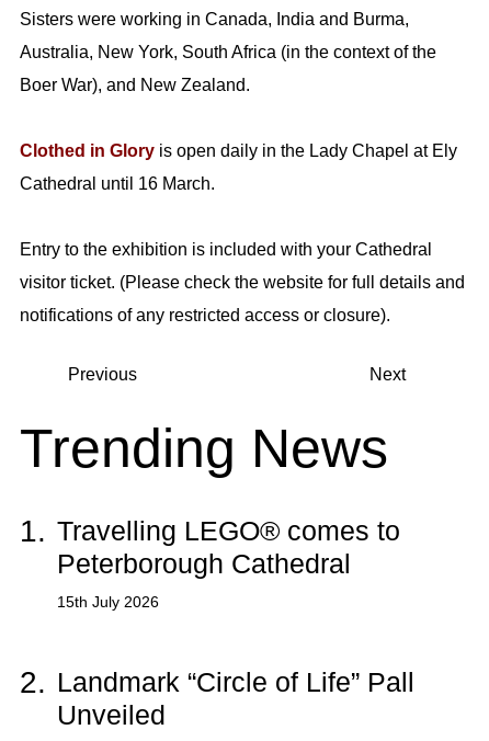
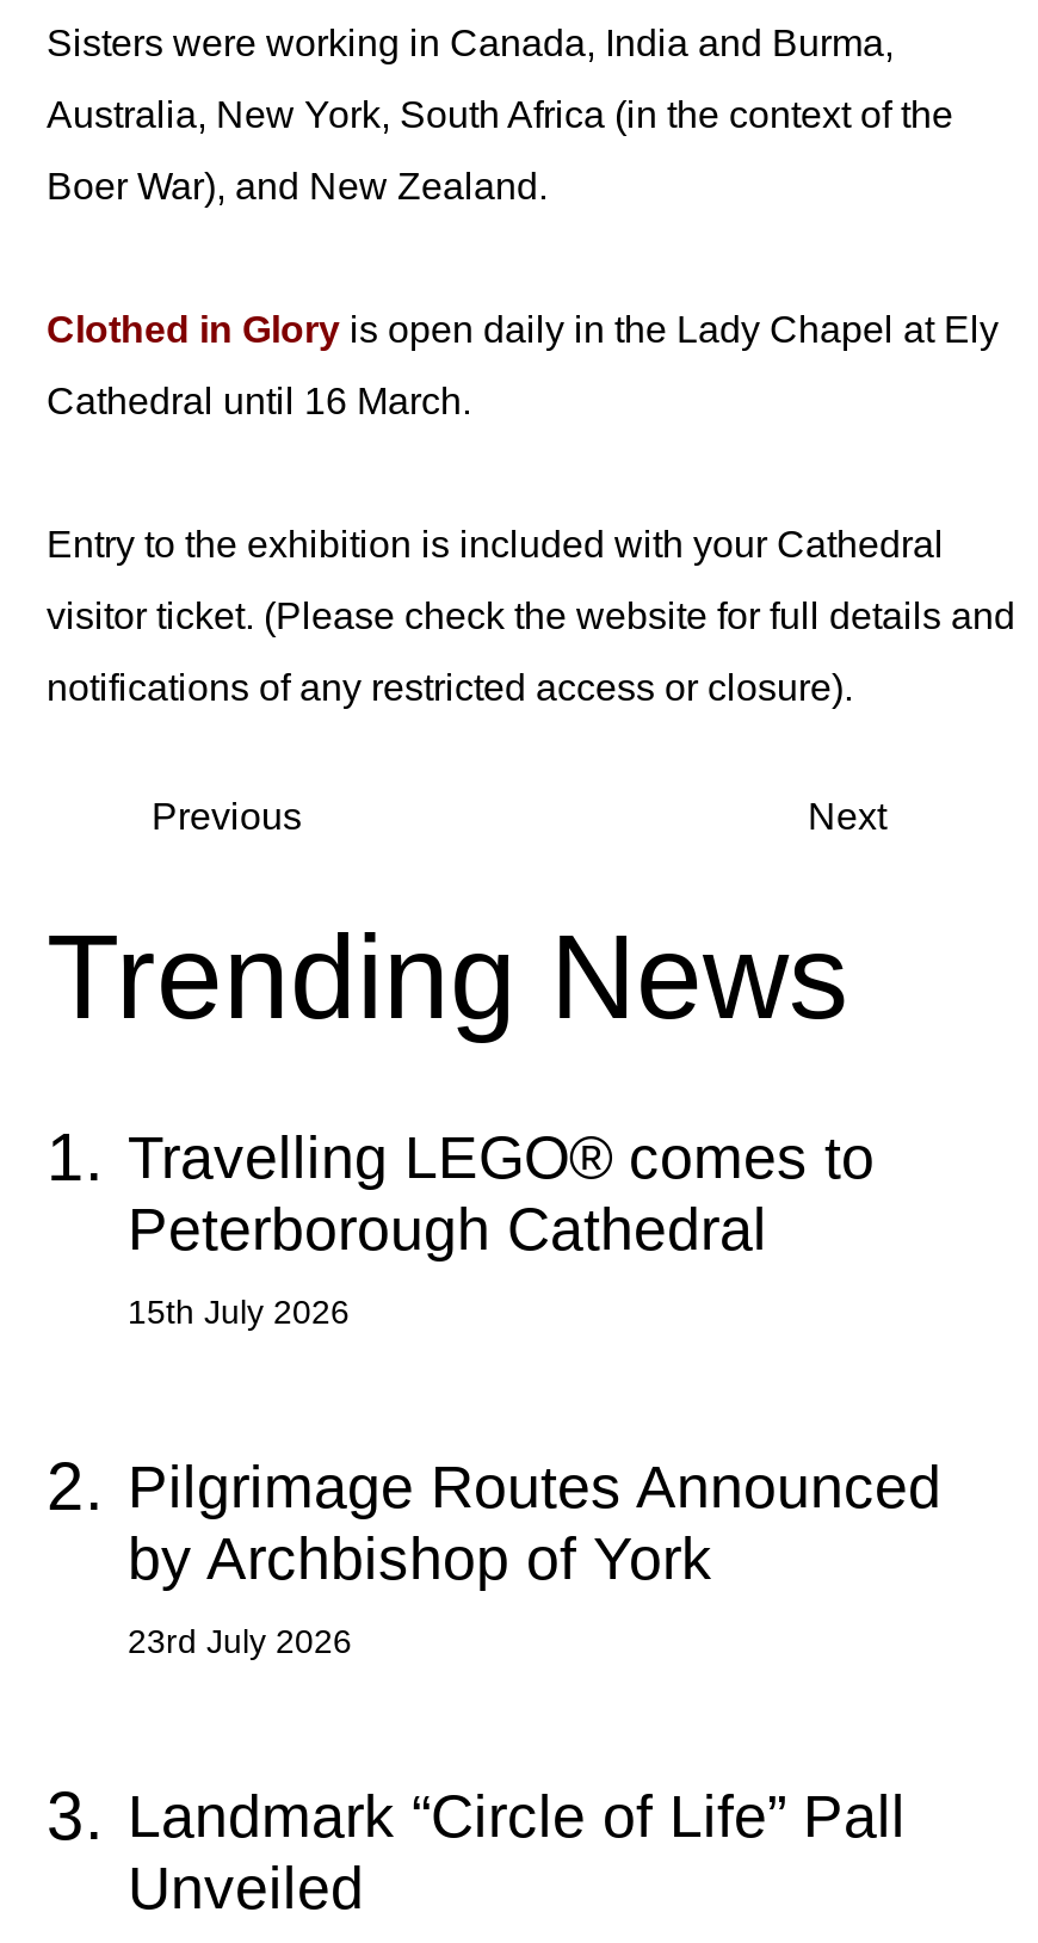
[20,666,414,700] 2. Landmark “Circle of Life” Pall -> [47,1450,941,1853] 2. Pilgrimage Routes Announced | by Archbishop of York | 23rd July 2026 | 3. Landmark “Circle of Life” Pall

